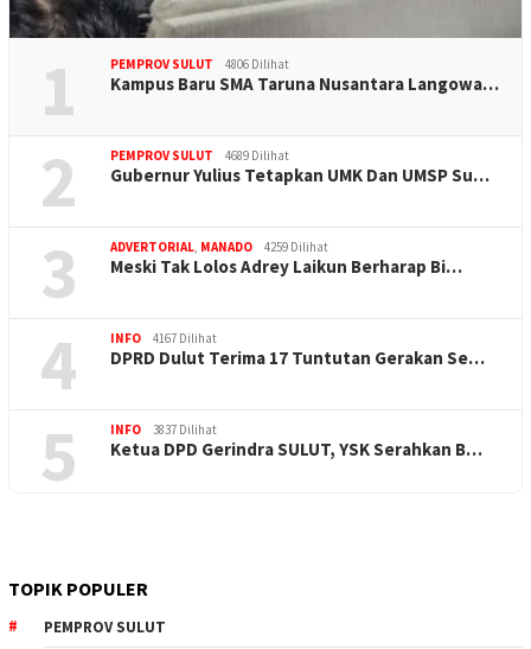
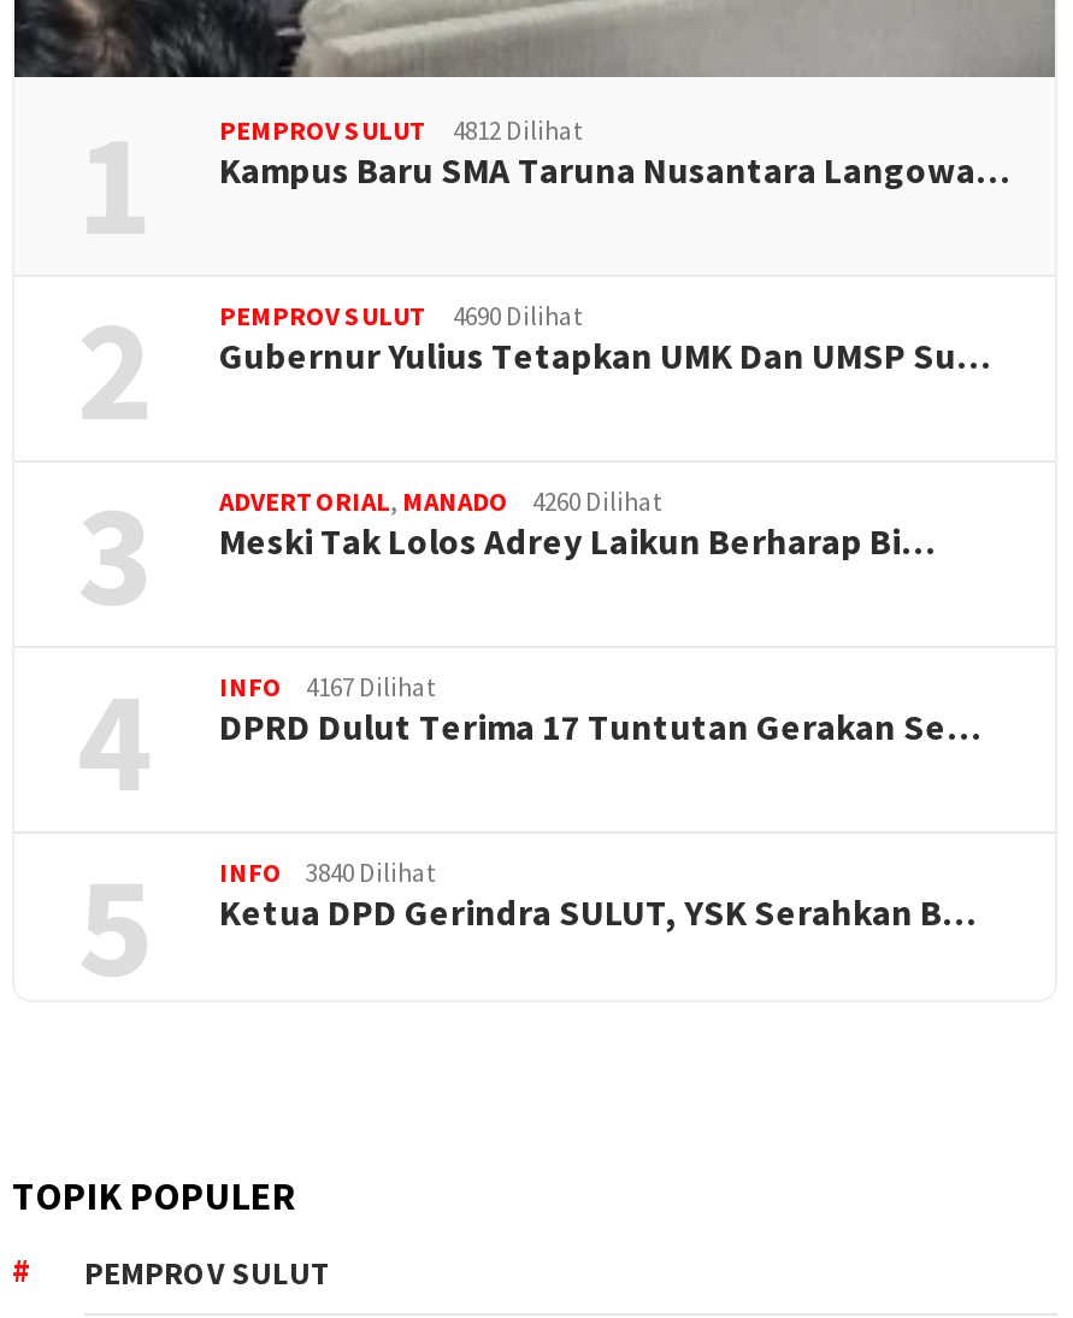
[110,56,289,72] PEMPROV SULUT 4806 Dilihat -> [219,113,583,146] PEMPROV SULUT 4812 Dilihat
[110,147,289,163] PEMPROV SULUT 4689 Dilihat -> [219,298,583,332] PEMPROV SULUT 4690 Dilihat
[110,238,328,255] ADVERTORIAL, MANADO 4259 Dilihat -> [219,484,662,518] ADVERTORIAL, MANADO 4260 Dilihat
[110,421,217,438] INFO 3837 Dilihat -> [219,855,436,889] INFO 3840 Dilihat

